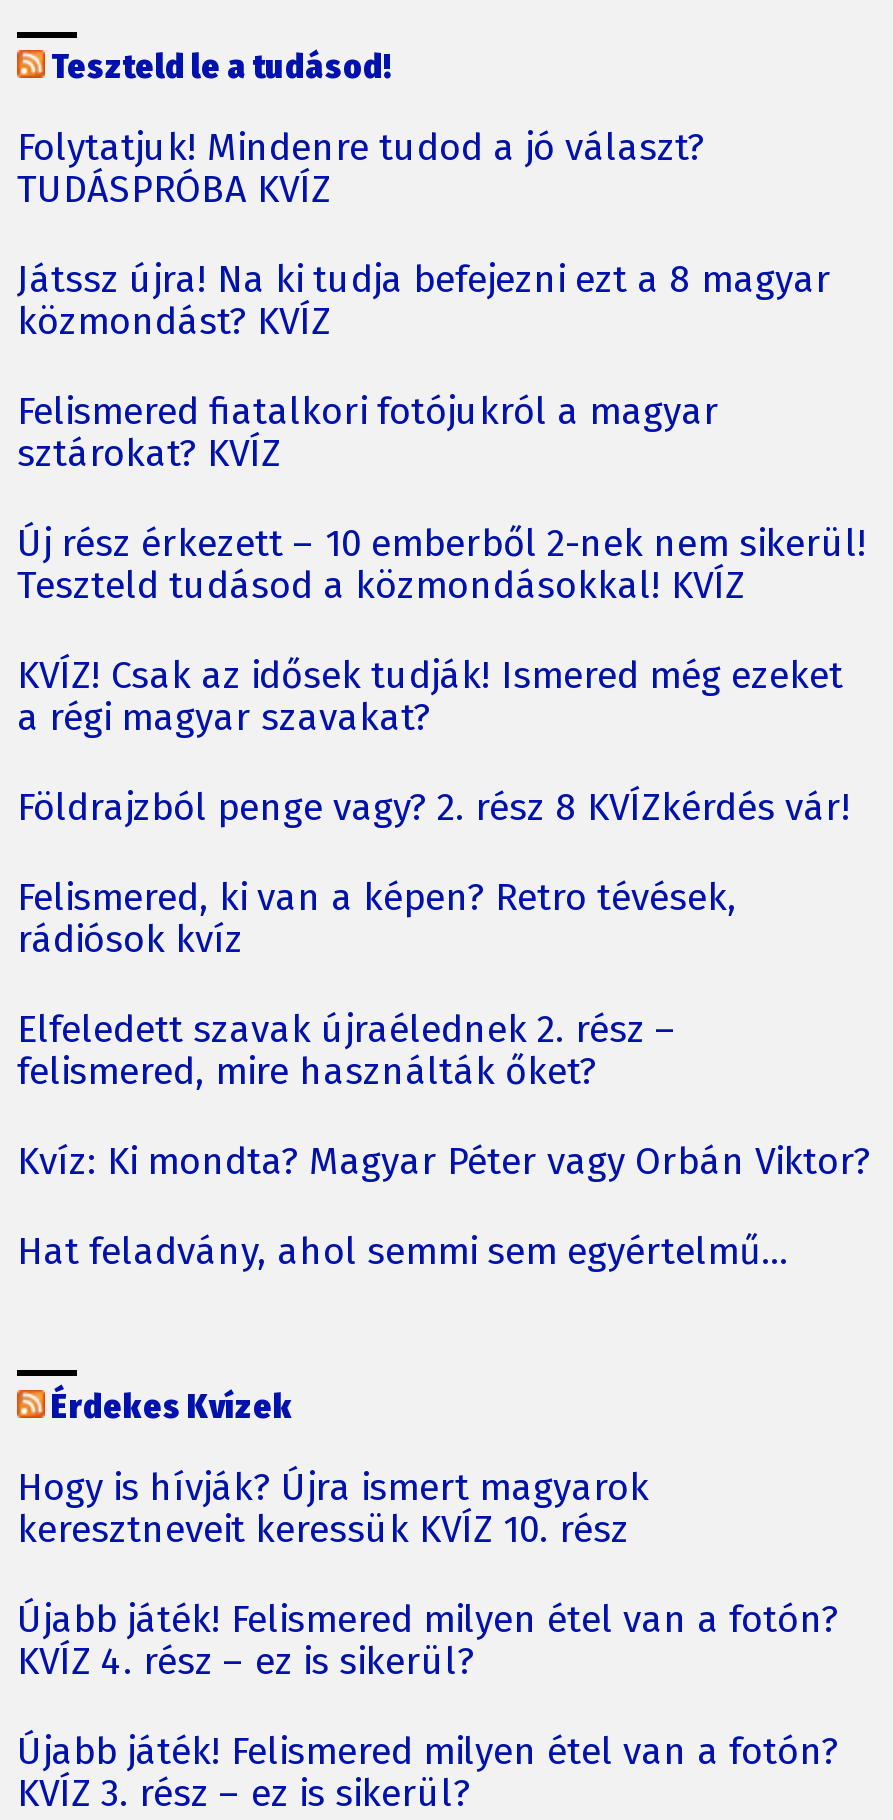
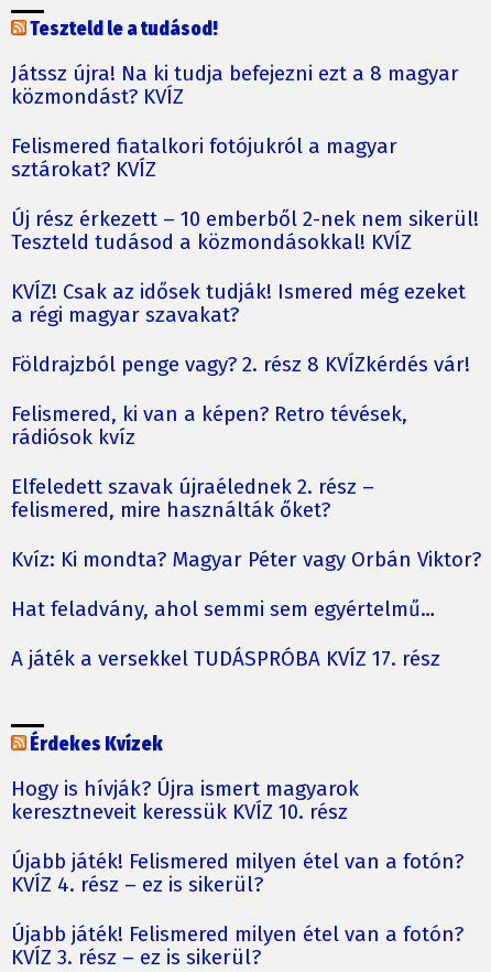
[17,127,705,213] Folytatjuk! Mindenre tudod a jó választ? | TUDÁSPRÓBA KVÍZ -> none
moved [17,259,871,1275] -> [11,62,481,622]: Játssz újra! Na ki tudja befejezni ezt a 8 magyar | közmondást? KVÍZ | Felismered fiatalkori fotójukról a magyar | ... | Kvíz: Ki mondta? Magyar Péter vagy Orbán Viktor? | Hat feladvány, ahol semmi sem egyértelmű…
none -> [11,647,440,671] A játék a versekkel TUDÁSPRÓBA KVÍZ 17. rész

